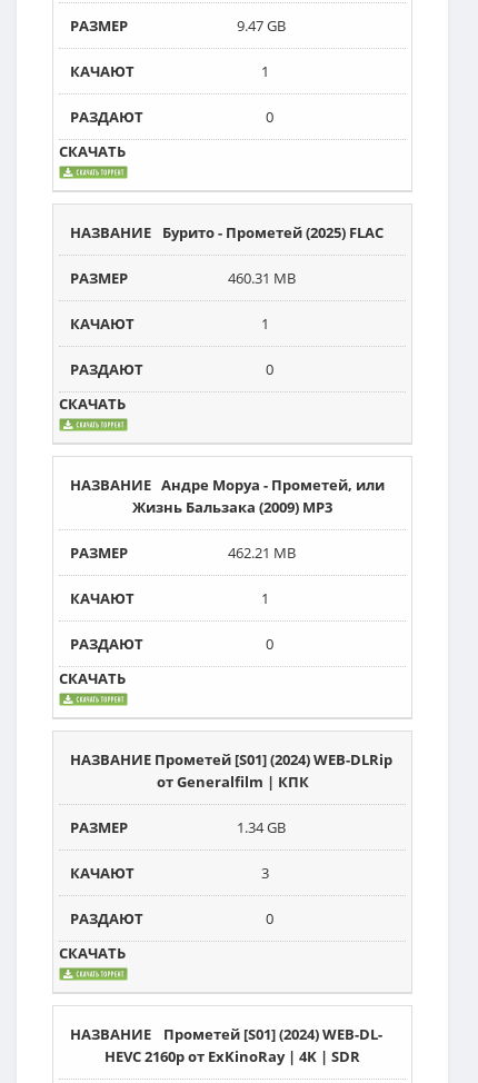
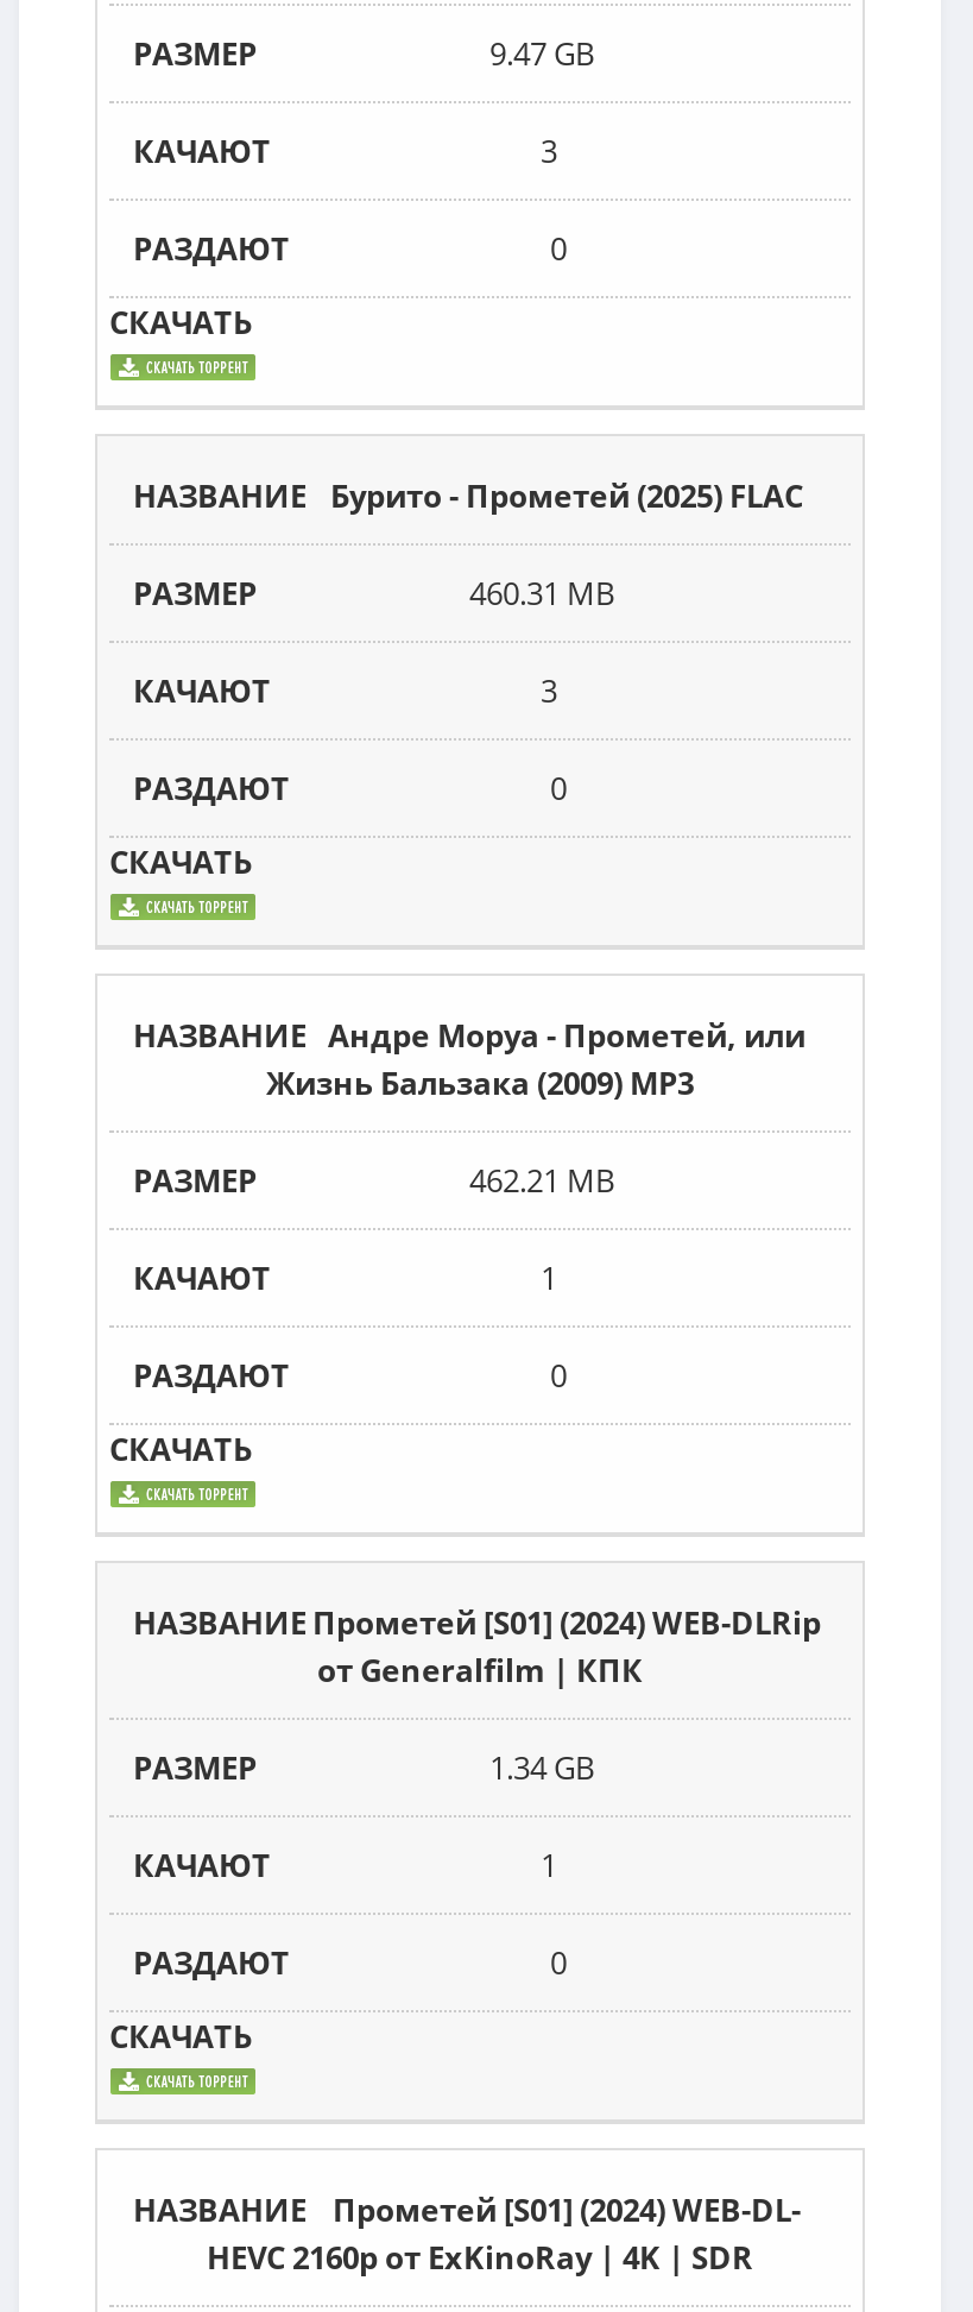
[261,61,268,81] 1 -> [541,130,557,172] 3
[261,314,268,334] 1 -> [541,669,557,712] 3
[261,863,268,883] 3 -> [541,1844,557,1886] 1

